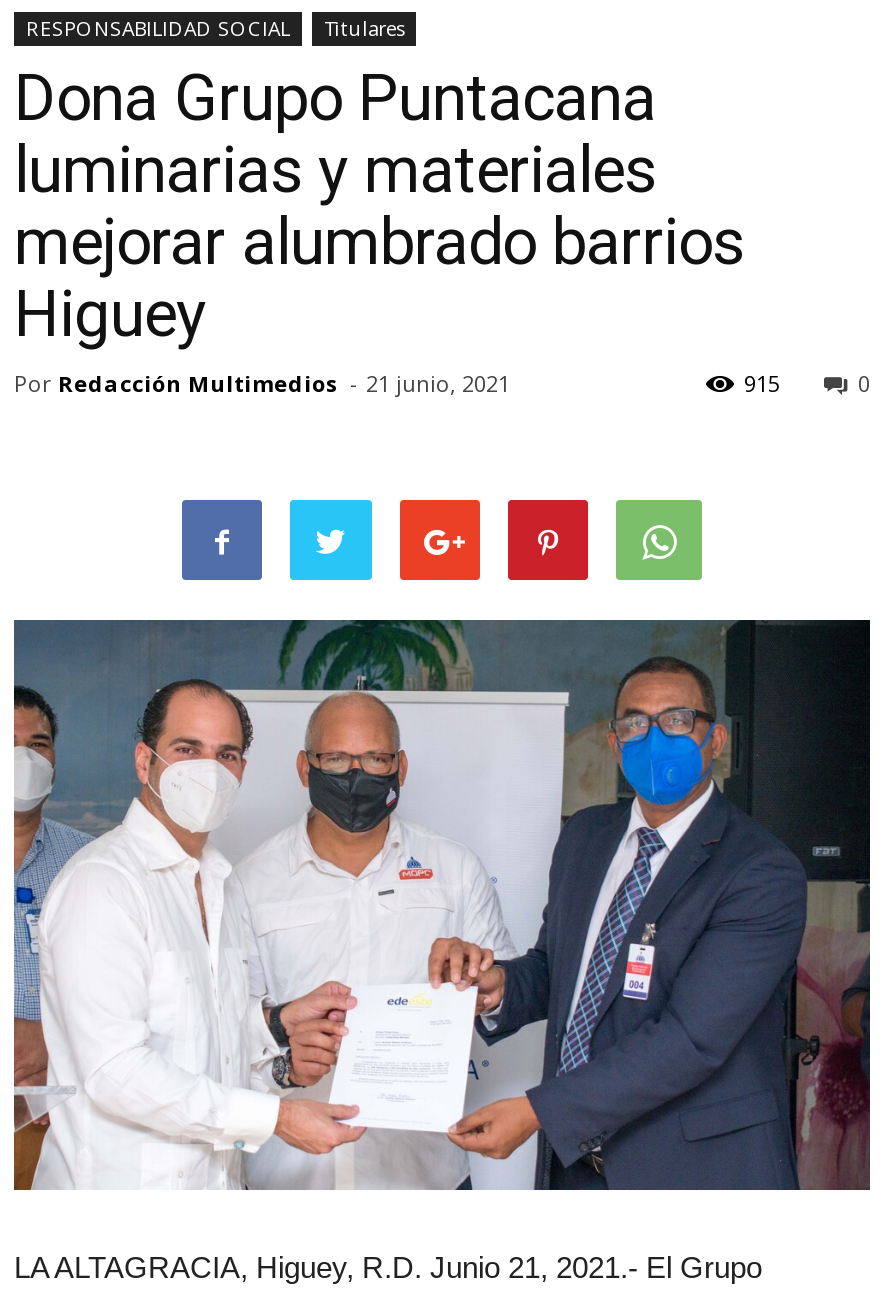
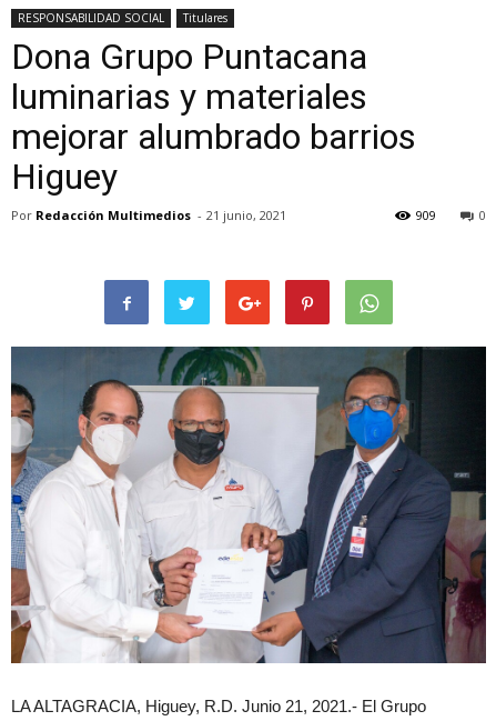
[744,368,780,398] 915 -> [416,207,436,223] 909

